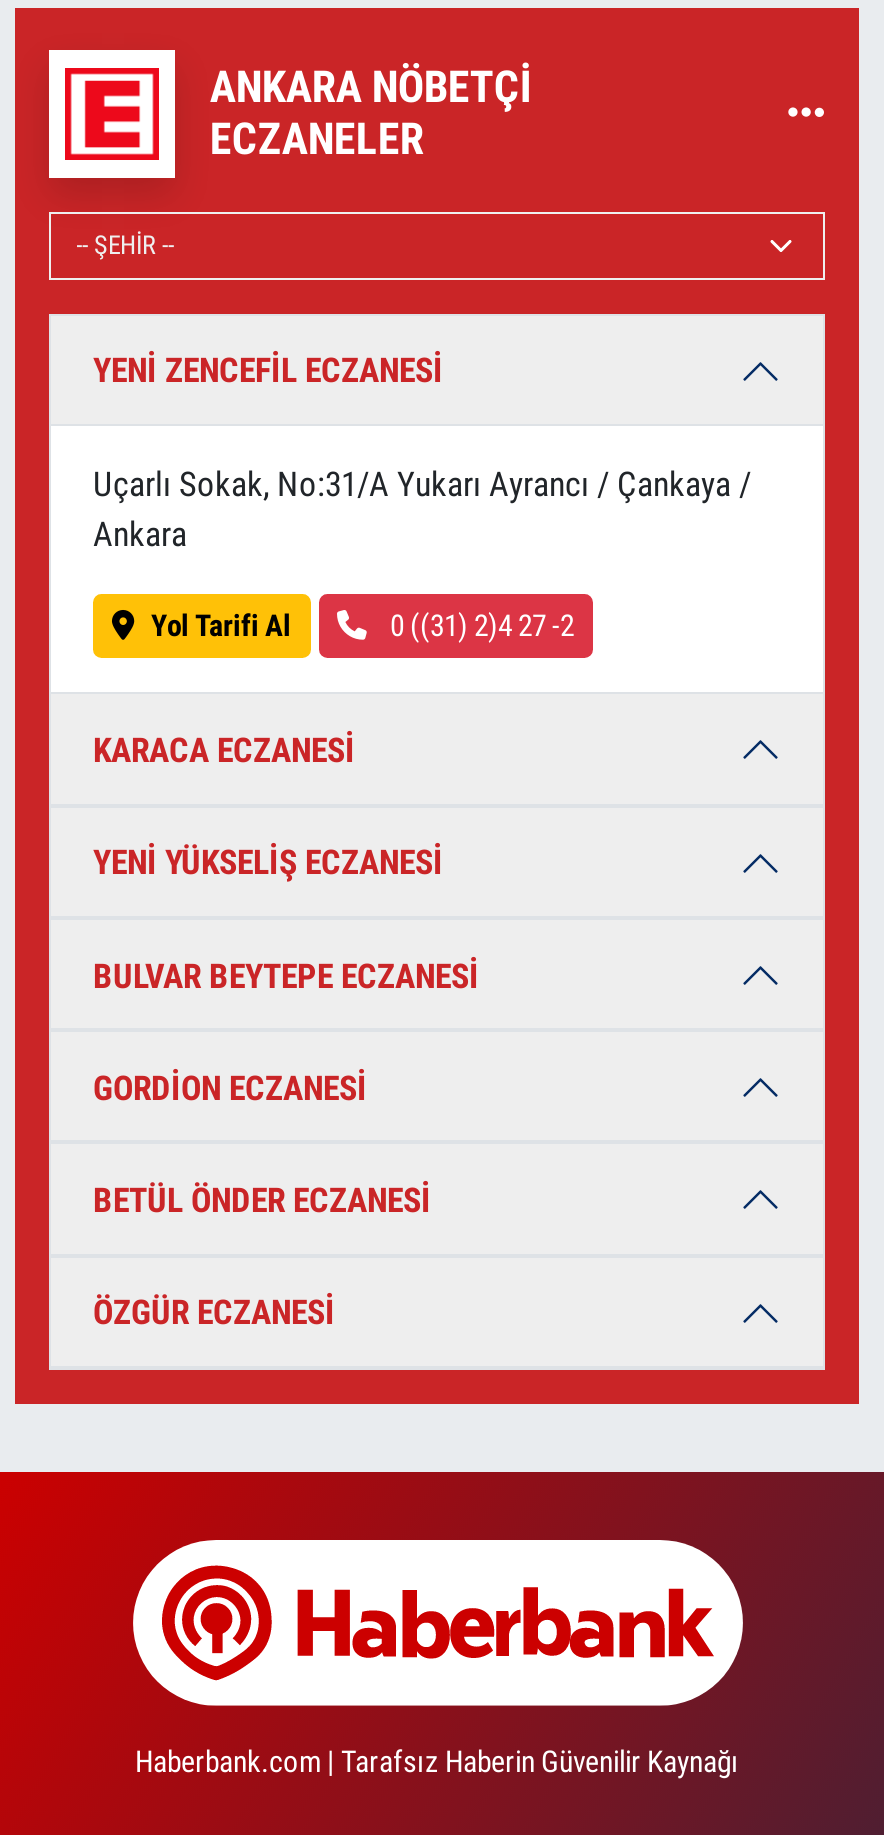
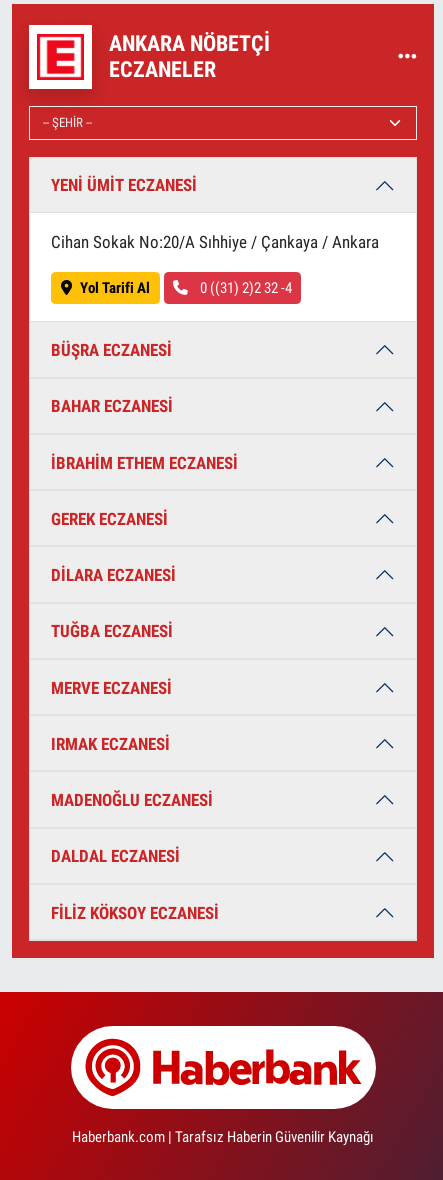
[93,351,443,391] YENİ ZENCEFİL ECZANESİ -> [51,175,197,195] YENİ ÜMİT ECZANESİ
[93,464,751,554] Uçarlı Sokak, No:31/A Yukarı Ayrancı / Çankaya / | Ankara -> [51,232,379,252] Cihan Sokak No:20/A Sıhhiye / Çankaya / Ankara
[93,608,574,1333] 0 ((31) 2)4 27 -2 | KARACA ECZANESİ | YENİ YÜKSELİŞ ECZANESİ | BULVAR BEYTEPE ECZANESİ | GORDİON ECZANESİ | BETÜL ÖNDER ECZANESİ | ÖZGÜR ECZANESİ -> [51,279,291,922] 0 ((31) 2)2 32 -4 | BÜŞRA ECZANESİ | BAHAR ECZANESİ | İBRAHİM ETHEM ECZANESİ | GEREK ECZANESİ | DİLARA ECZANESİ | TUĞBA ECZANESİ | MERVE ECZANESİ | IRMAK ECZANESİ | MADENOĞLU ECZANESİ | DALDAL ECZANESİ | FİLİZ KÖKSOY ECZANESİ
moved [151,608,291,644] -> [80,279,150,297]: Yol Tarifi Al

